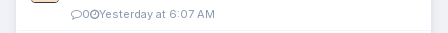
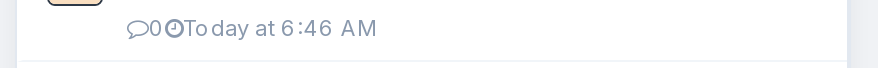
[99,7,215,21] Yesterday at 6:07 AM -> [183,14,377,42] Today at 6:46 AM

